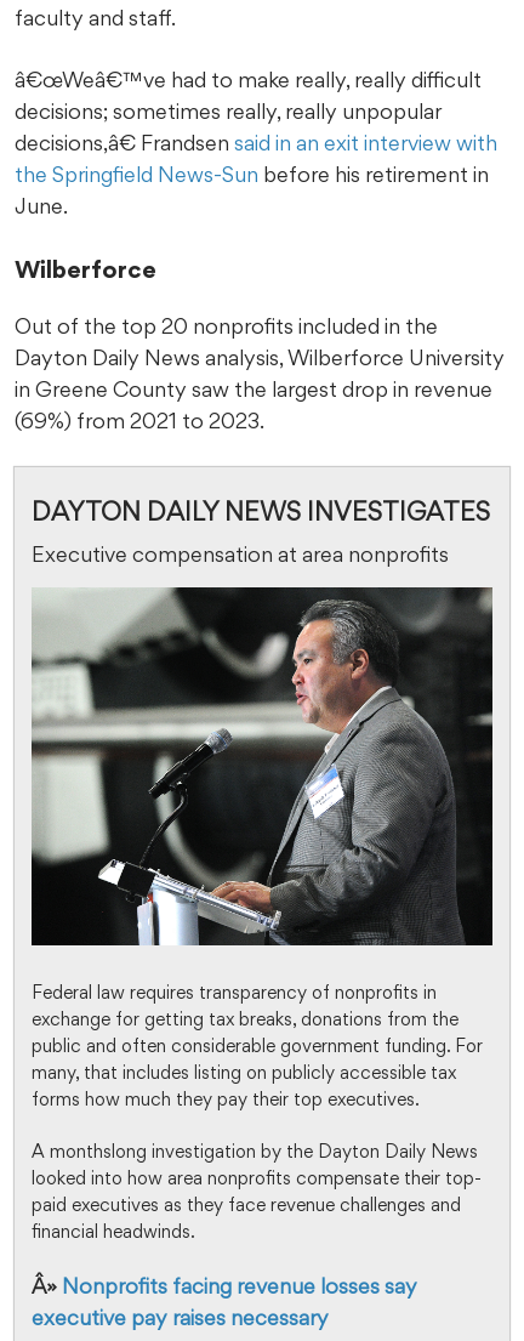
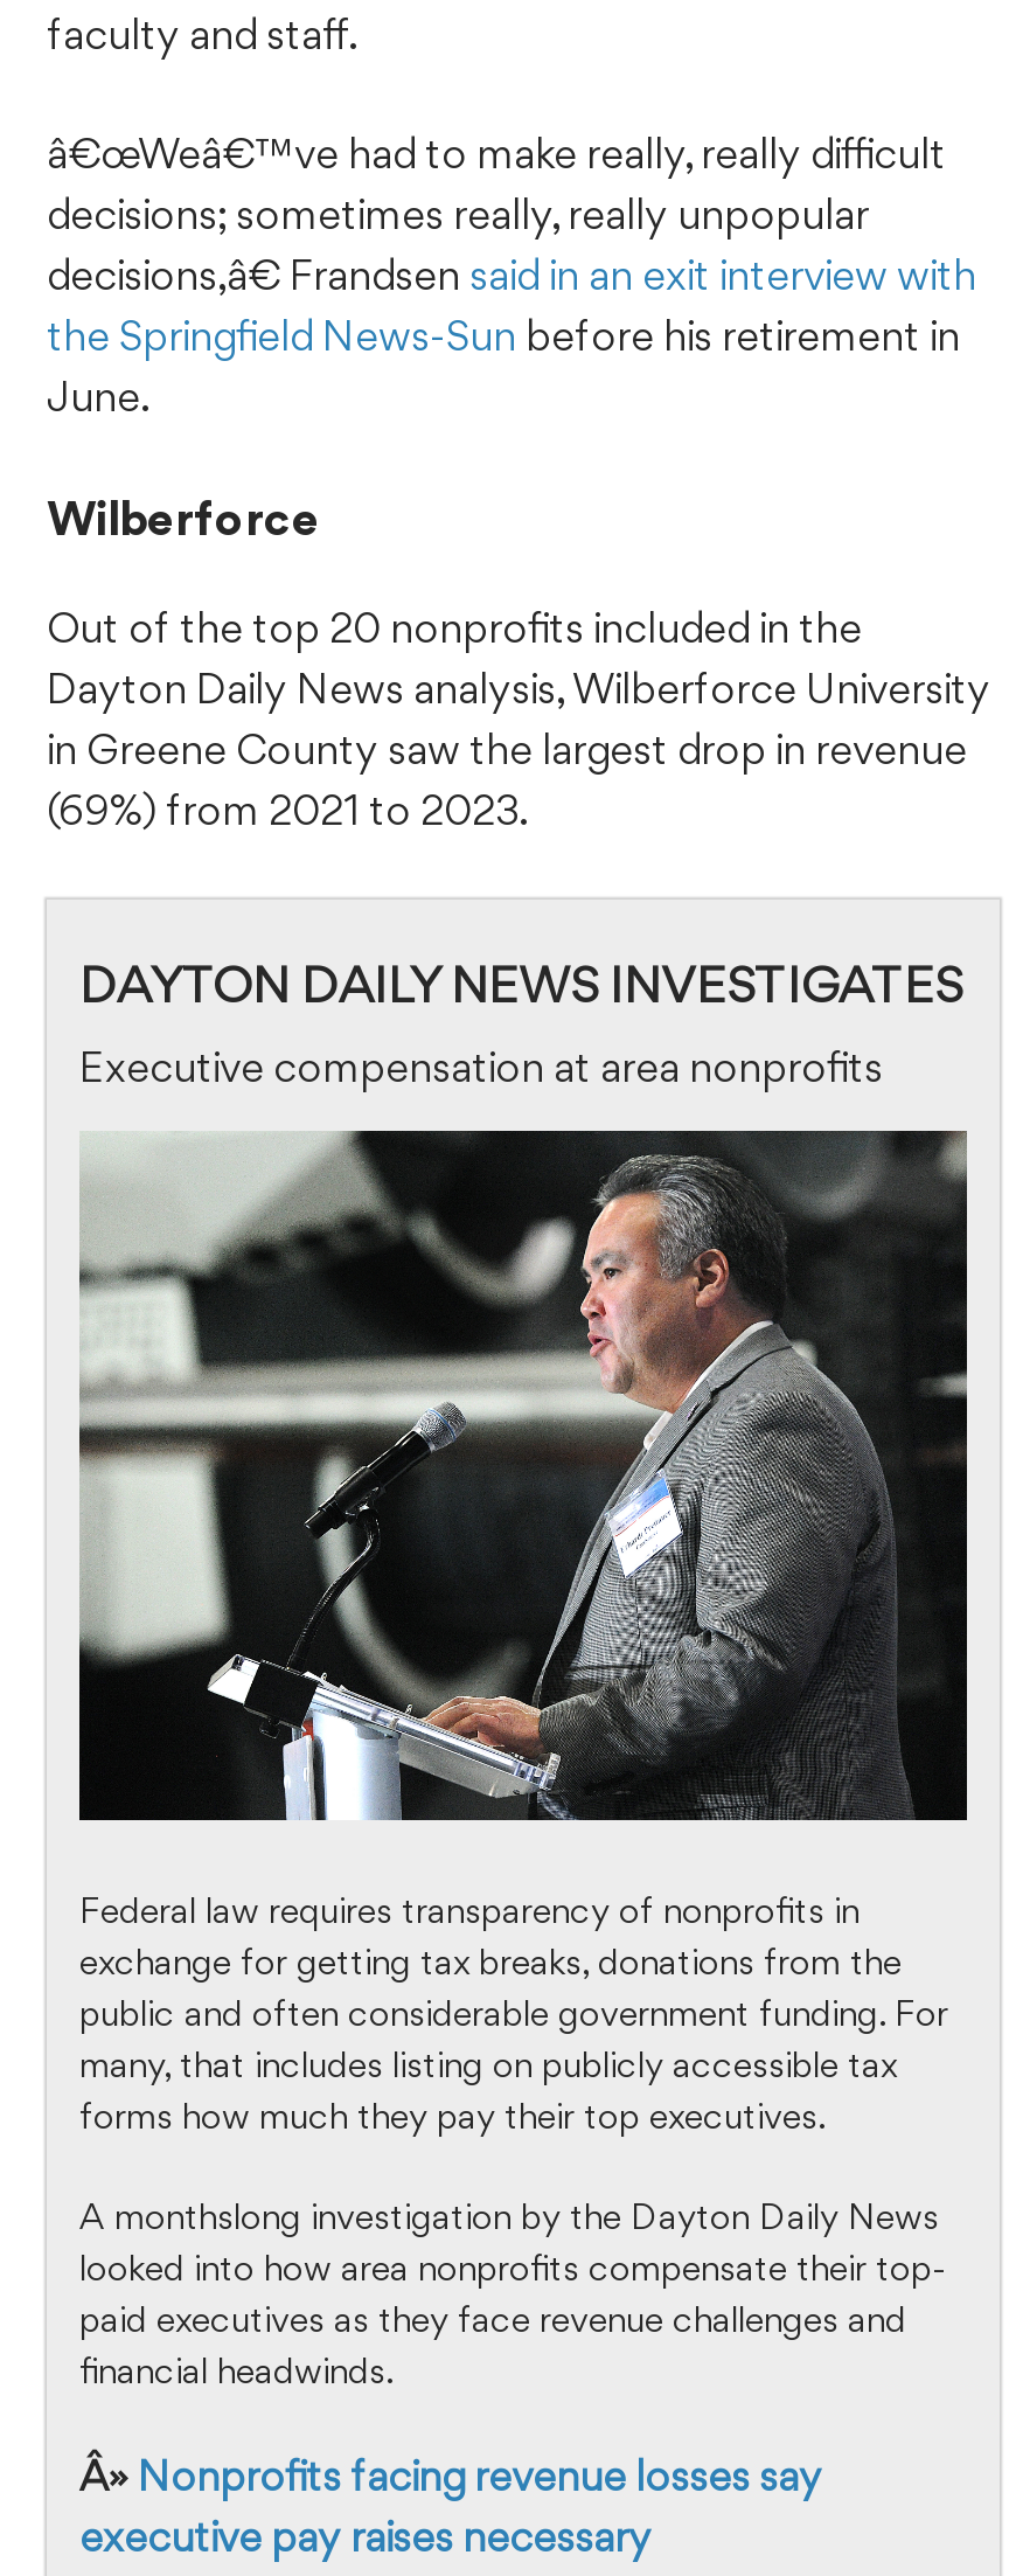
[15,67,482,92] œWeâ€™ve had to make really, really difficult -> [47,128,946,177] â€œWeâ€™ve had to make really, really difficult
[32,1273,417,1298] » Nonprofits facing revenue losses say -> [79,2450,822,2499] Â» Nonprofits facing revenue losses say

